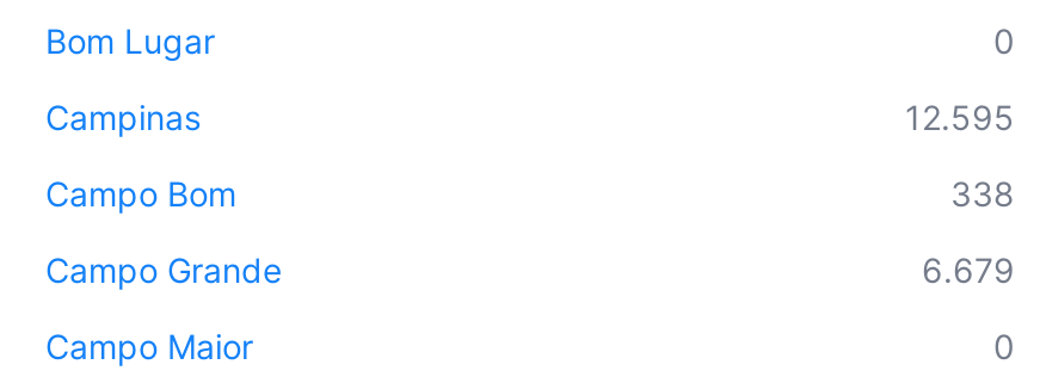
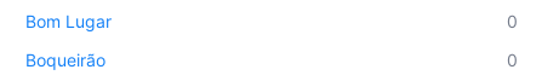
[45,96,1015,365] Campinas | 12.595 | Campo Bom | 338 | Campo Grande | 6.679 | Campo Maior -> [25,49,105,70] Boqueirão

